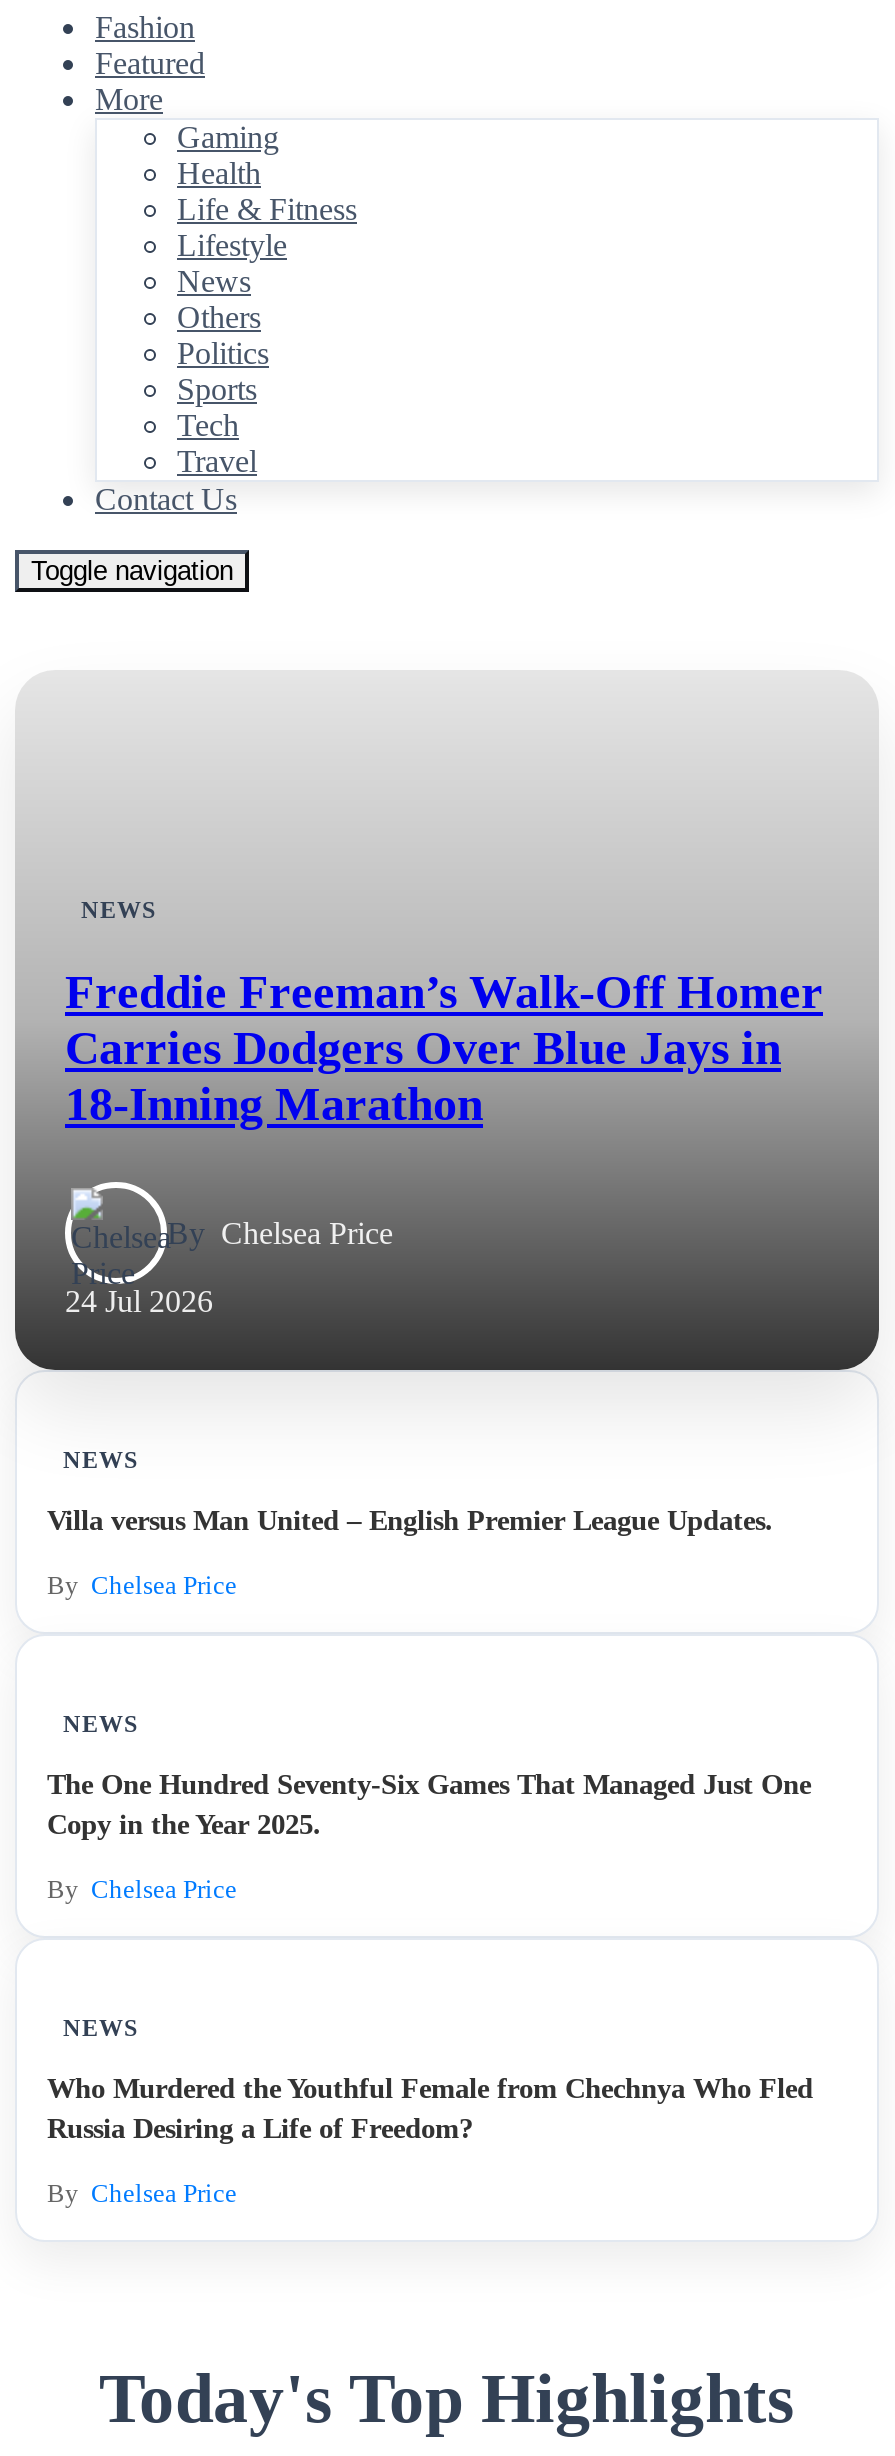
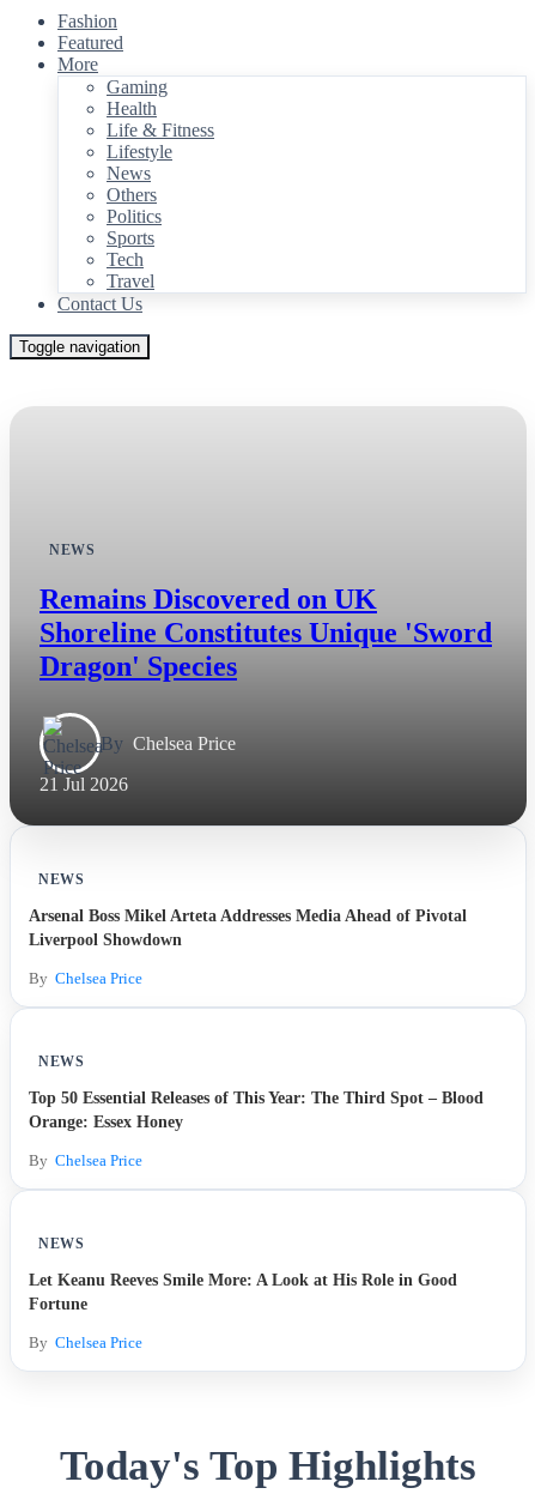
[65,966,823,1130] Freddie Freeman’s Walk-Off Homer | Carries Dodgers Over Blue Jays in | 18-Inning Marathon -> [39,583,492,682] Remains Discovered on UK | Shoreline Constitutes Unique 'Sword | Dragon' Species
[65,1284,213,1318] 24 Jul 2026 -> [39,774,128,794] 21 Jul 2026
[47,1504,773,1536] Villa versus Man United – English Premier League Updates. -> [29,906,467,949] Arsenal Boss Mikel Arteta Addresses Media Ahead of Pivotal | Liverpool Showdown
[47,1768,811,1840] The One Hundred Seventy-Six Games That Managed Just One | Copy in the Year 2025. -> [29,1088,484,1131] Top 50 Essential Releases of This Year: The Third Spot – Blood | Orange: Essex Honey
[47,2072,813,2144] Who Murdered the Youthful Female from Chechnya Who Fled | Russia Desiring a Life of Freedom? -> [29,1270,457,1313] Let Keanu Reeves Smile More: A Look at His Role in Good | Fortune

